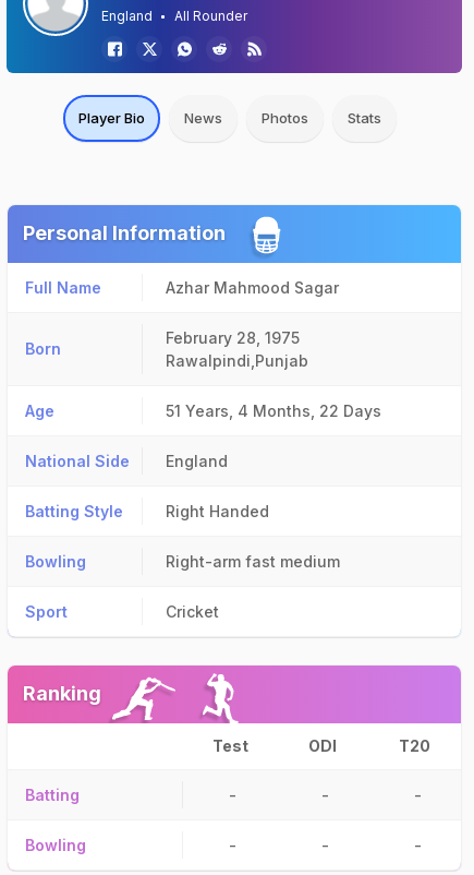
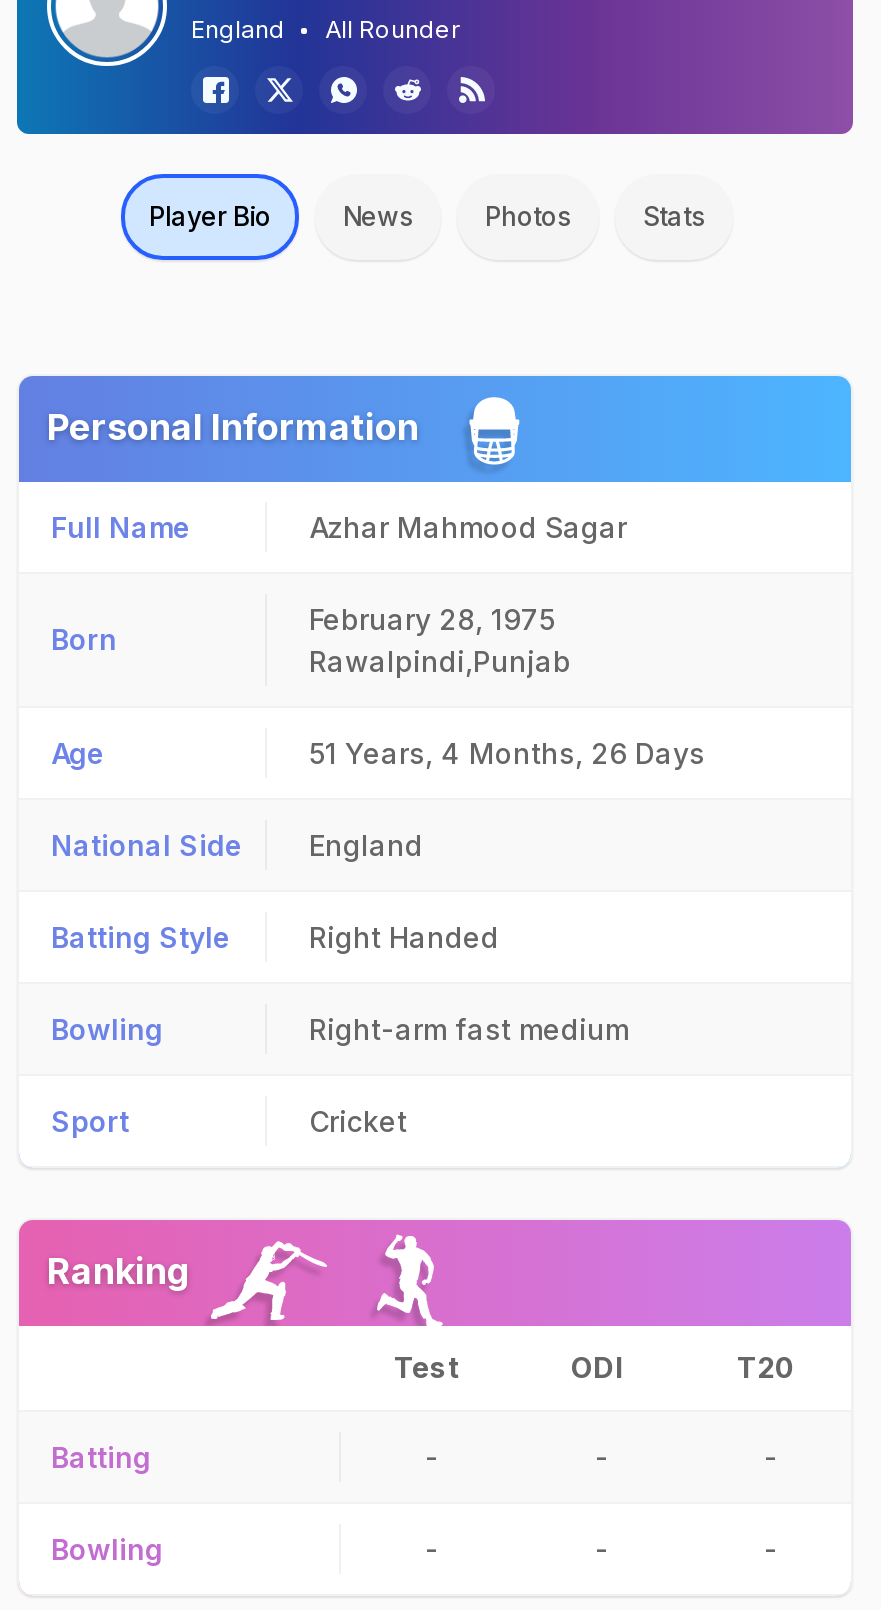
[166,401,381,420] 51 Years, 4 Months, 22 Days -> [309,736,705,770] 51 Years, 4 Months, 26 Days

